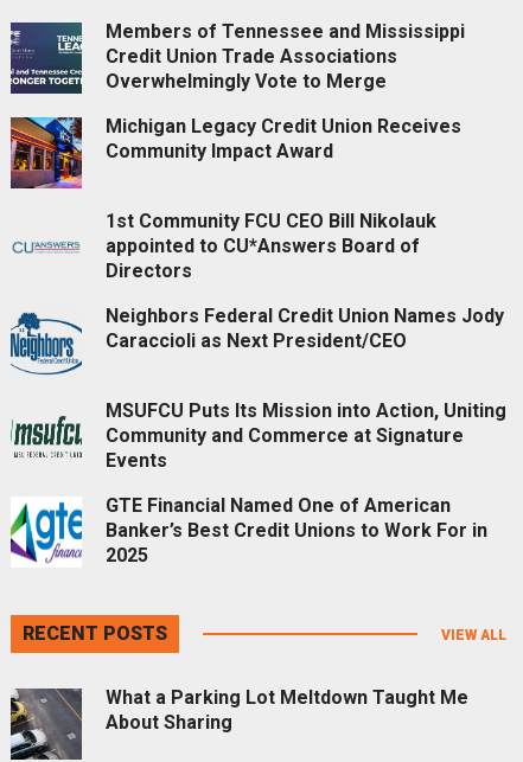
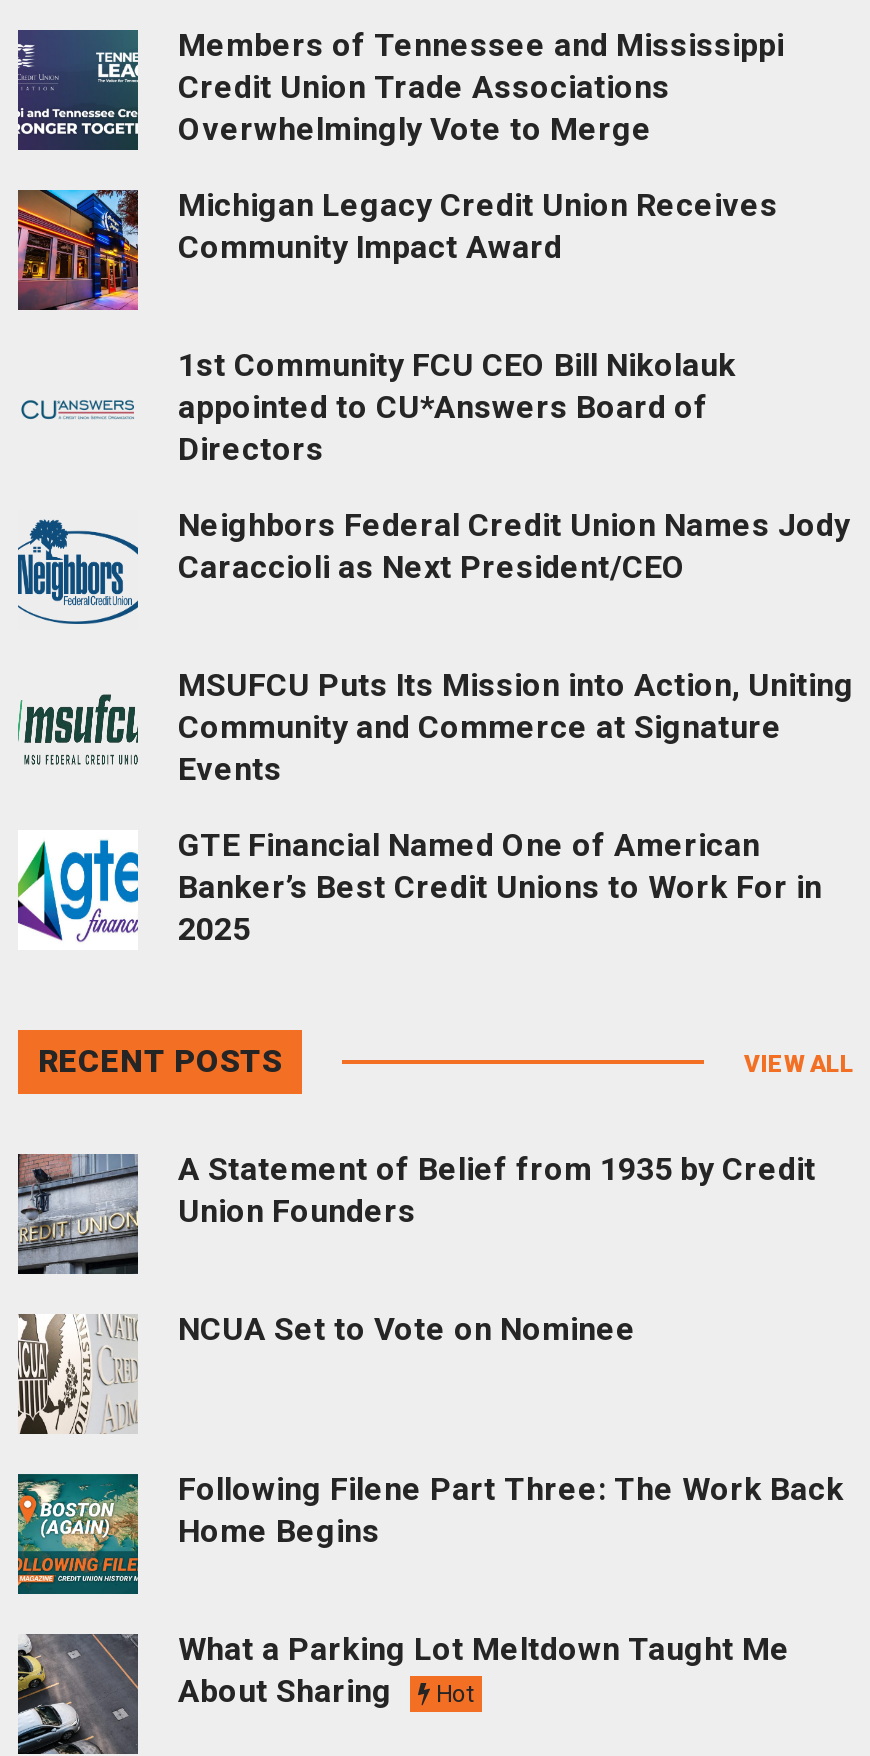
none -> [16,1149,816,1347] [image] | A Statement of Belief from 1935 by Credit | Union Founders | NCUA Set to Vote on Nominee
none -> [16,1312,844,1549] [image] | Following Filene Part Three: The Work Back | Home Begins
none -> [16,1472,140,1596] [image]
none -> [436,1679,474,1707] Hot

